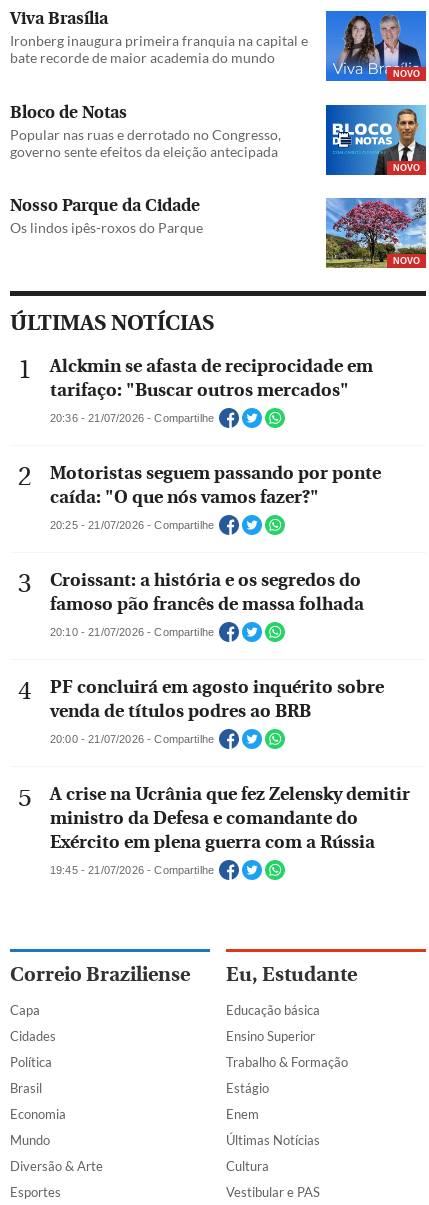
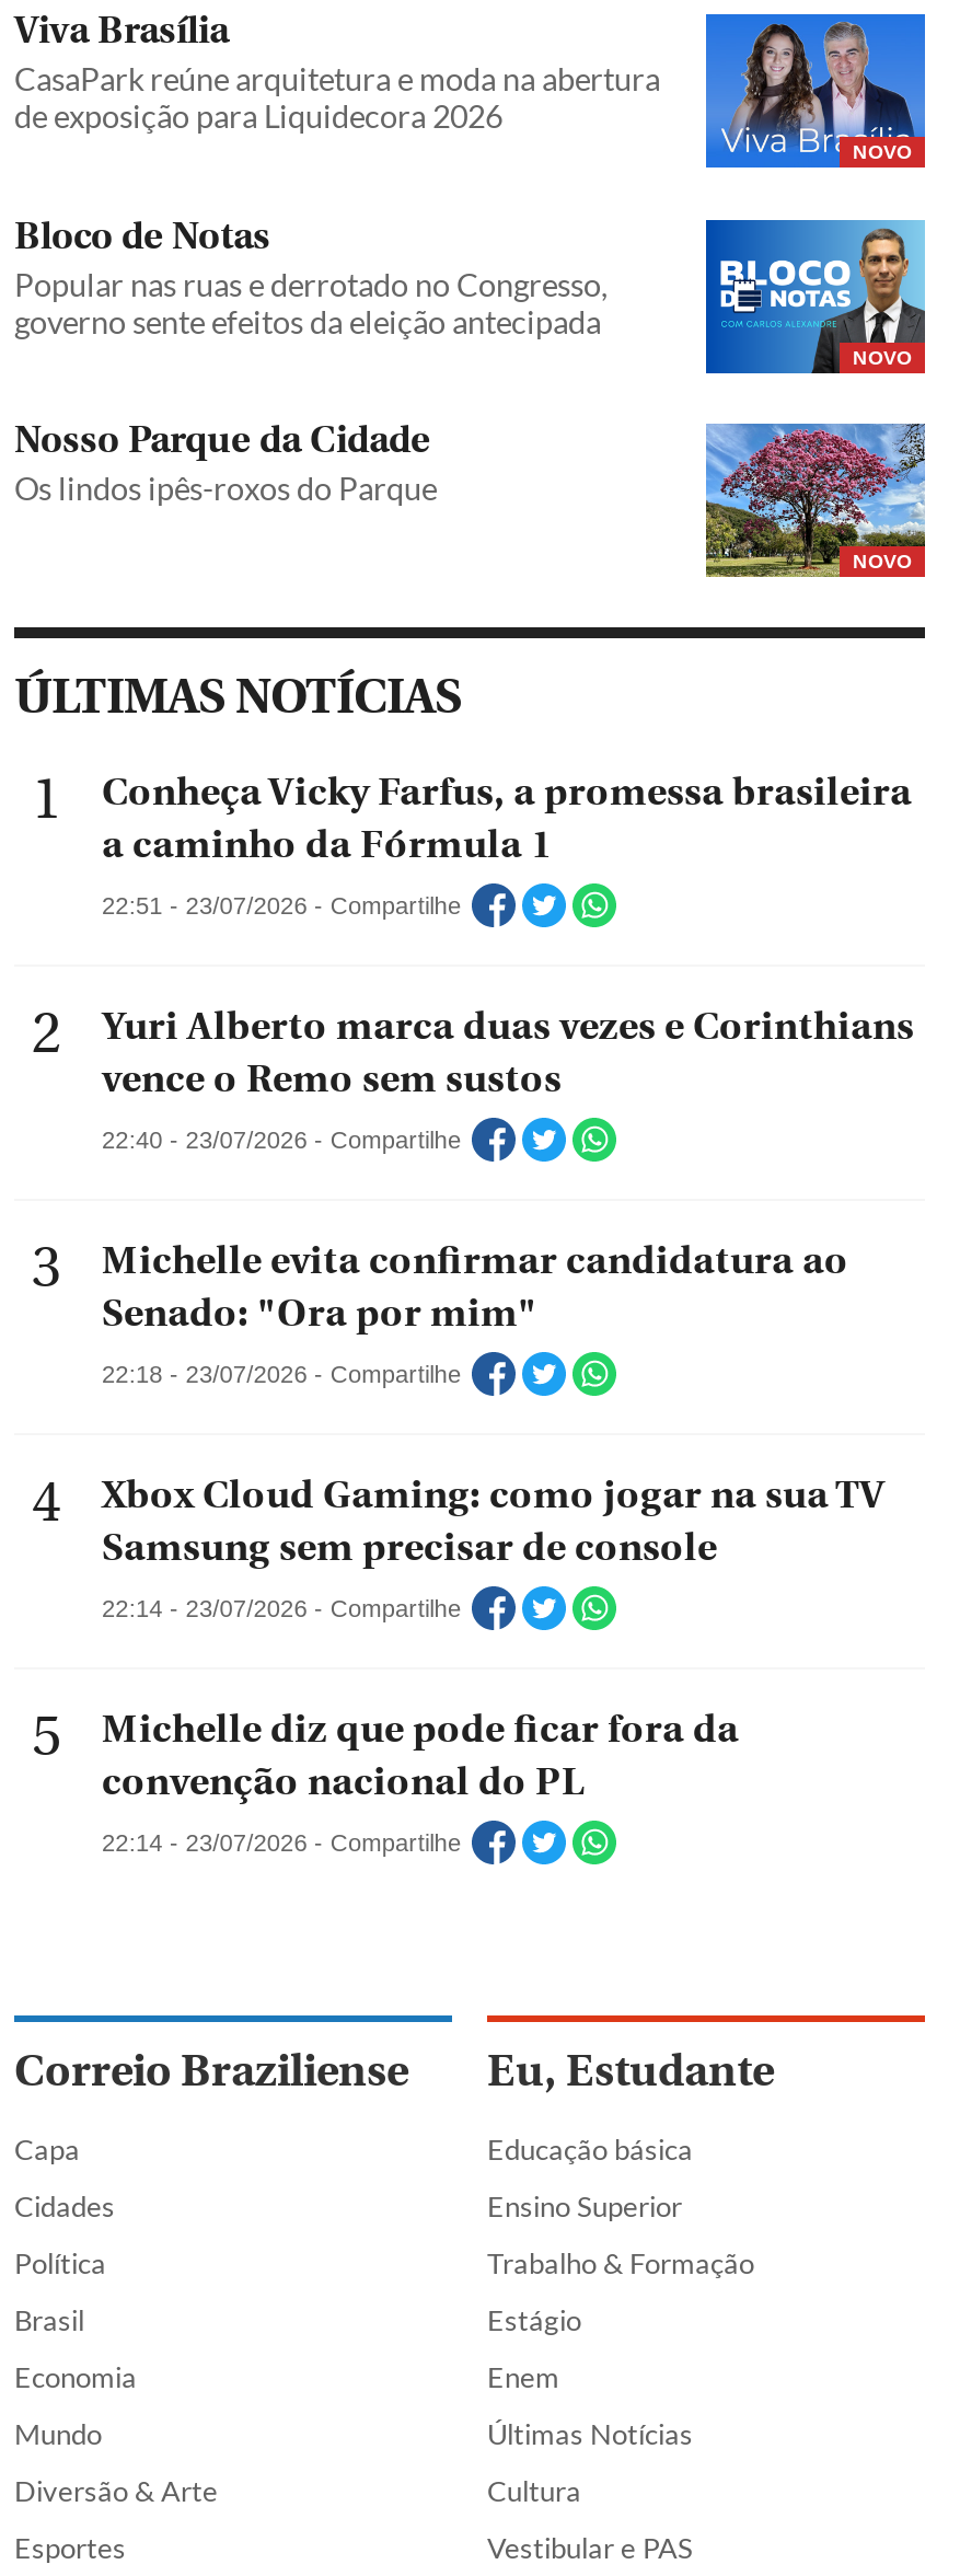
[10,32,308,66] Ironberg inaugura primeira franquia na capital e | bate recorde de maior academia do mundo -> [14,61,660,135] CasaPark reúne arquitetura e moda na abertura | de exposição para Liquidecora 2026
[50,356,373,401] Alckmin se afasta de reciprocidade em | tarifaço: "Buscar outros mercados" -> [102,769,912,868] Conheça Vicky Farfus, a promessa brasileira | a caminho da Fórmula 1
[50,412,214,424] 20:36 - 21/07/2026 - Compartilhe -> [102,893,461,919] 22:51 - 23/07/2026 - Compartilhe
[50,463,381,508] Motoristas seguem passando por ponte | caída: "O que nós vamos fazer?" -> [102,1004,914,1102] Yuri Alberto marca duas vezes e Corinthians | vence o Remo sem sustos
[50,519,214,531] 20:25 - 21/07/2026 - Compartilhe -> [102,1127,461,1154] 22:40 - 23/07/2026 - Compartilhe
[50,570,364,615] Croissant: a história e os segredos do | famoso pão francês de massa folhada -> [102,1238,848,1336] Michelle evita confirmar candidatura ao | Senado: "Ora por mim"
[50,626,214,638] 20:10 - 21/07/2026 - Compartilhe -> [102,1362,461,1388] 22:18 - 23/07/2026 - Compartilhe
[50,677,384,722] PF concluirá em agosto inquérito sobre | venda de títulos podres ao BRB -> [102,1472,886,1571] Xbox Cloud Gaming: como jogar na sua TV | Samsung sem precisar de console
[50,733,214,745] 20:00 - 21/07/2026 - Compartilhe -> [102,1596,461,1622] 22:14 - 23/07/2026 - Compartilhe
[50,784,410,853] A crise na Ucrânia que fez Zelensky demitir | ministro da Defesa e comandante do | Exército em plena guerra com a Rússia -> [102,1707,739,1805] Michelle diz que pode ficar fora da | convenção nacional do PL
[50,864,214,876] 19:45 - 21/07/2026 - Compartilhe -> [102,1830,461,1857] 22:14 - 23/07/2026 - Compartilhe

